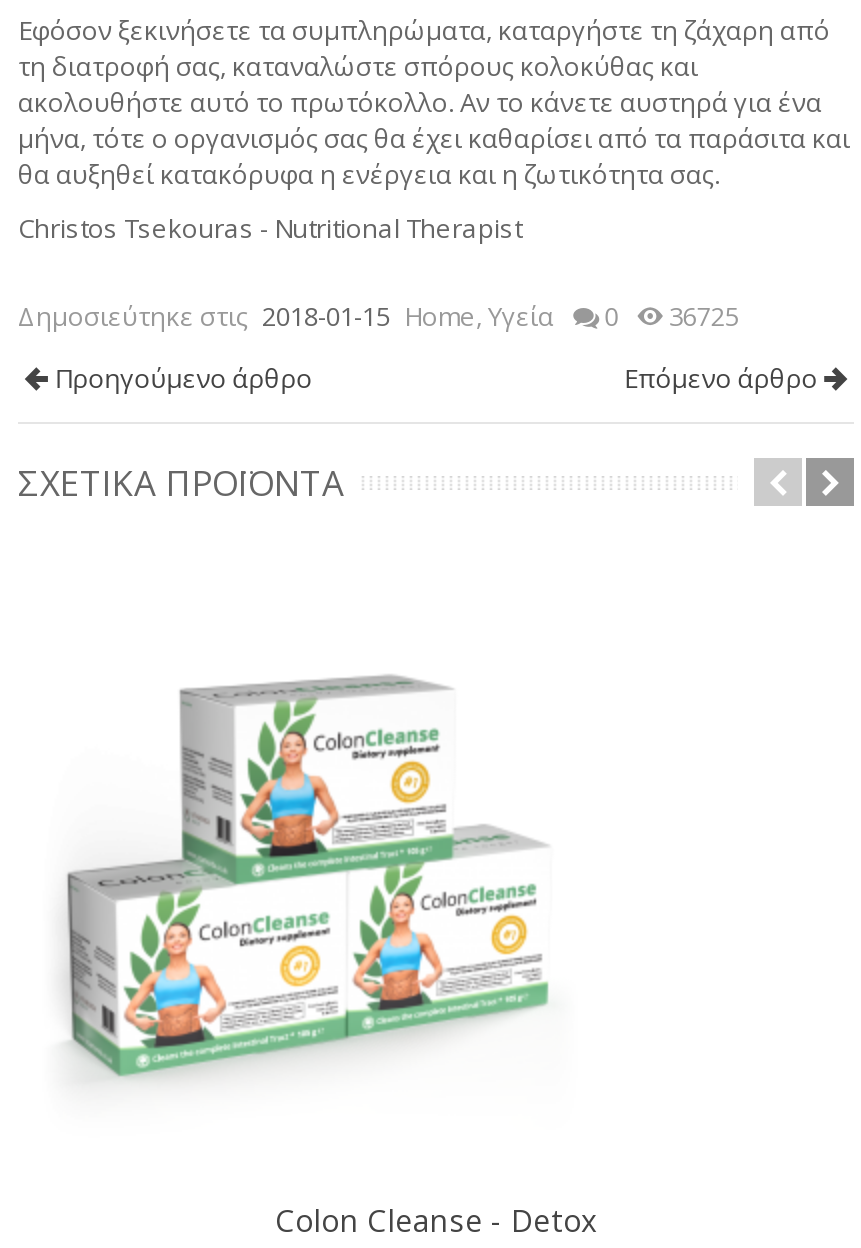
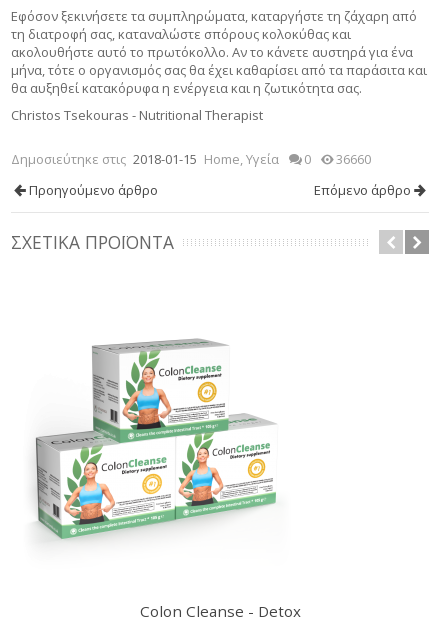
[18,298,739,334] Δημοσιεύτηκε στις 2018-01-15 Home, Υγεία 0 36725 -> [11,150,371,168] Δημοσιεύτηκε στις 2018-01-15 Home, Υγεία 0 36660

